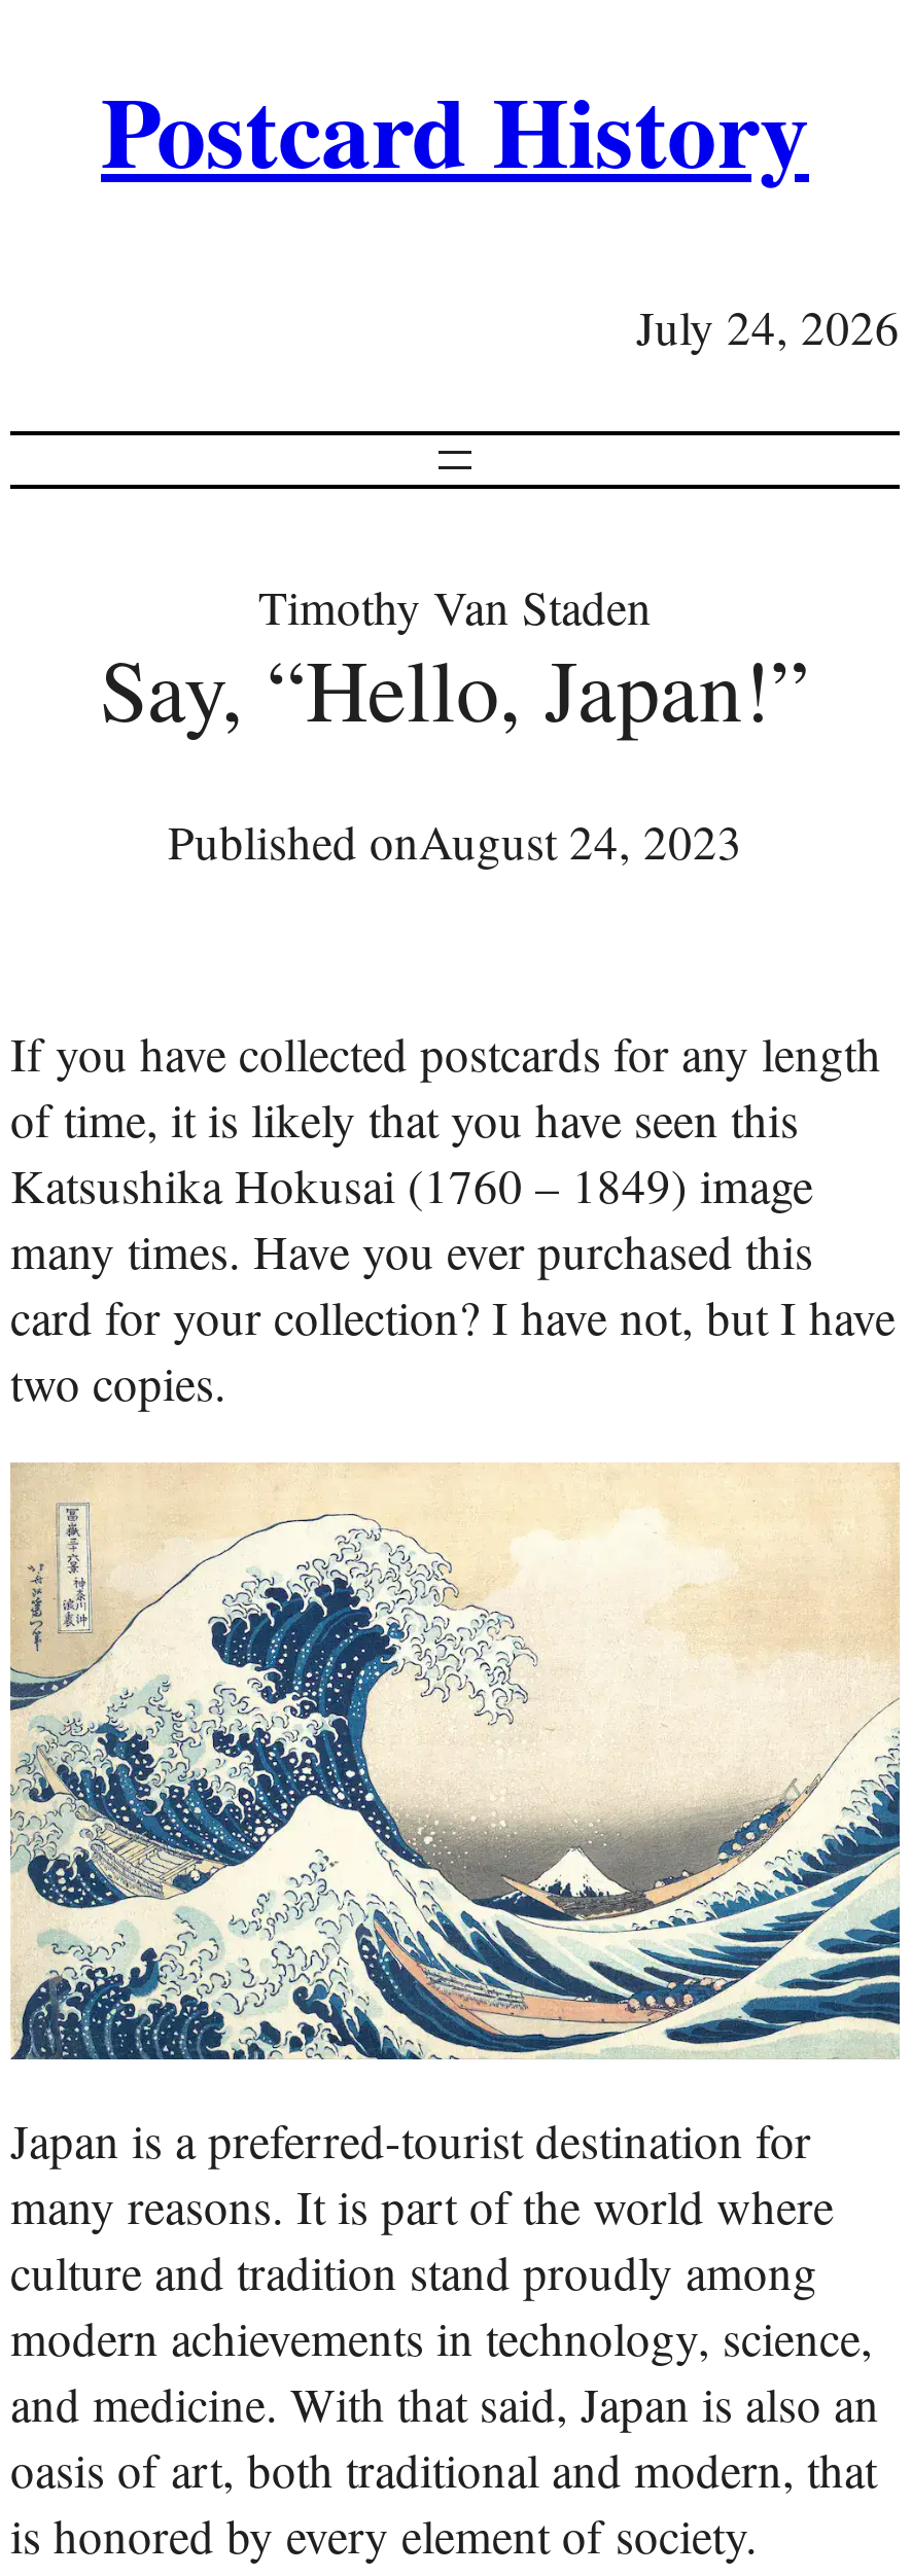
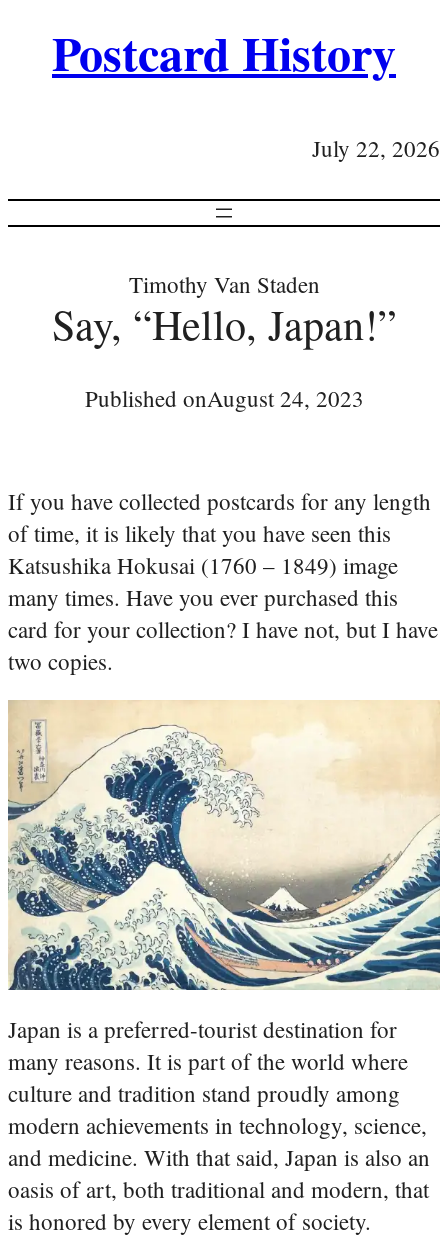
[636,296,900,357] July 24, 2026 -> [312,133,440,163] July 22, 2026

